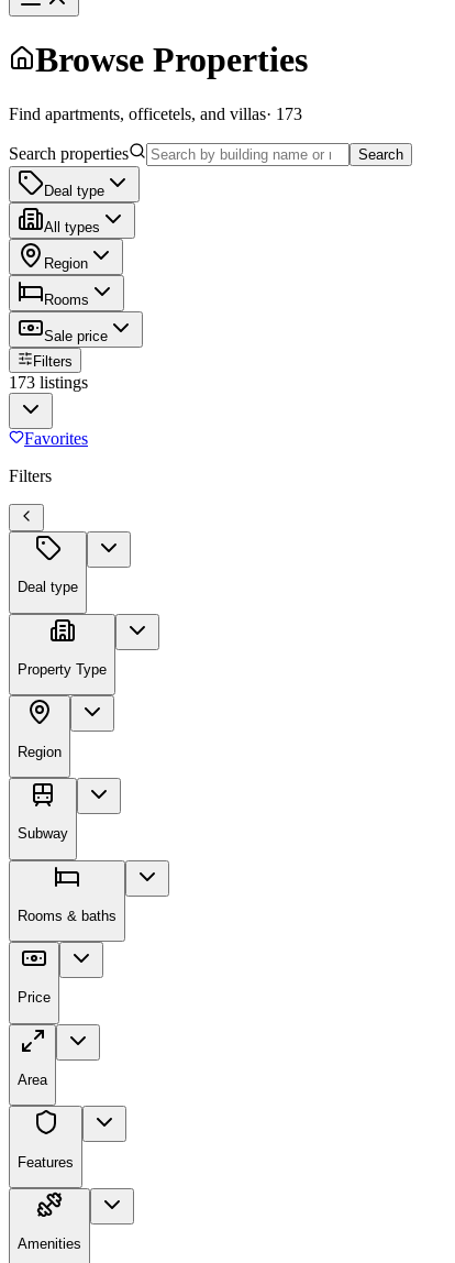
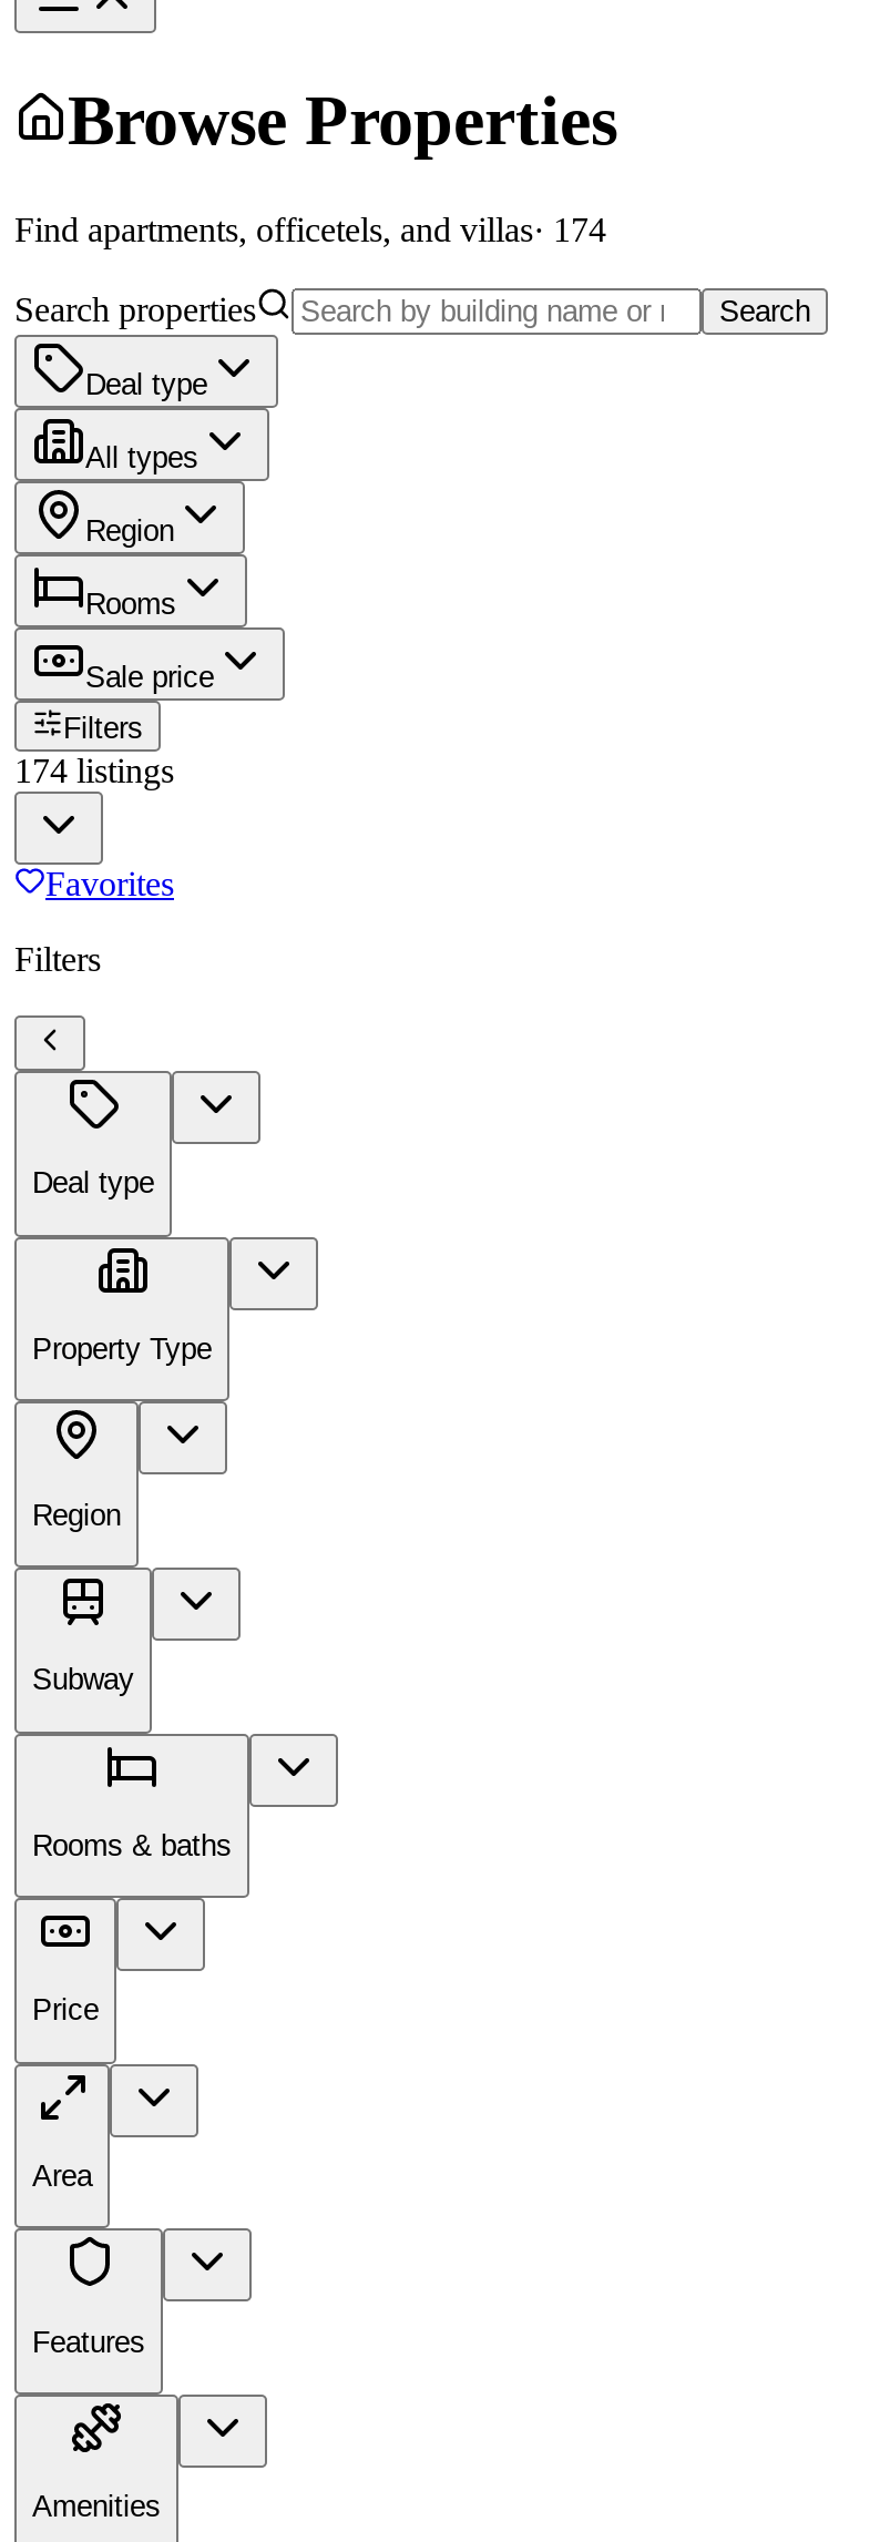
[9,104,302,123] Find apartments, officetels, and villas · 173 -> [14,210,606,248] Find apartments, officetels, and villas · 174
[9,373,88,392] 173 listings -> [14,751,174,789] 174 listings

